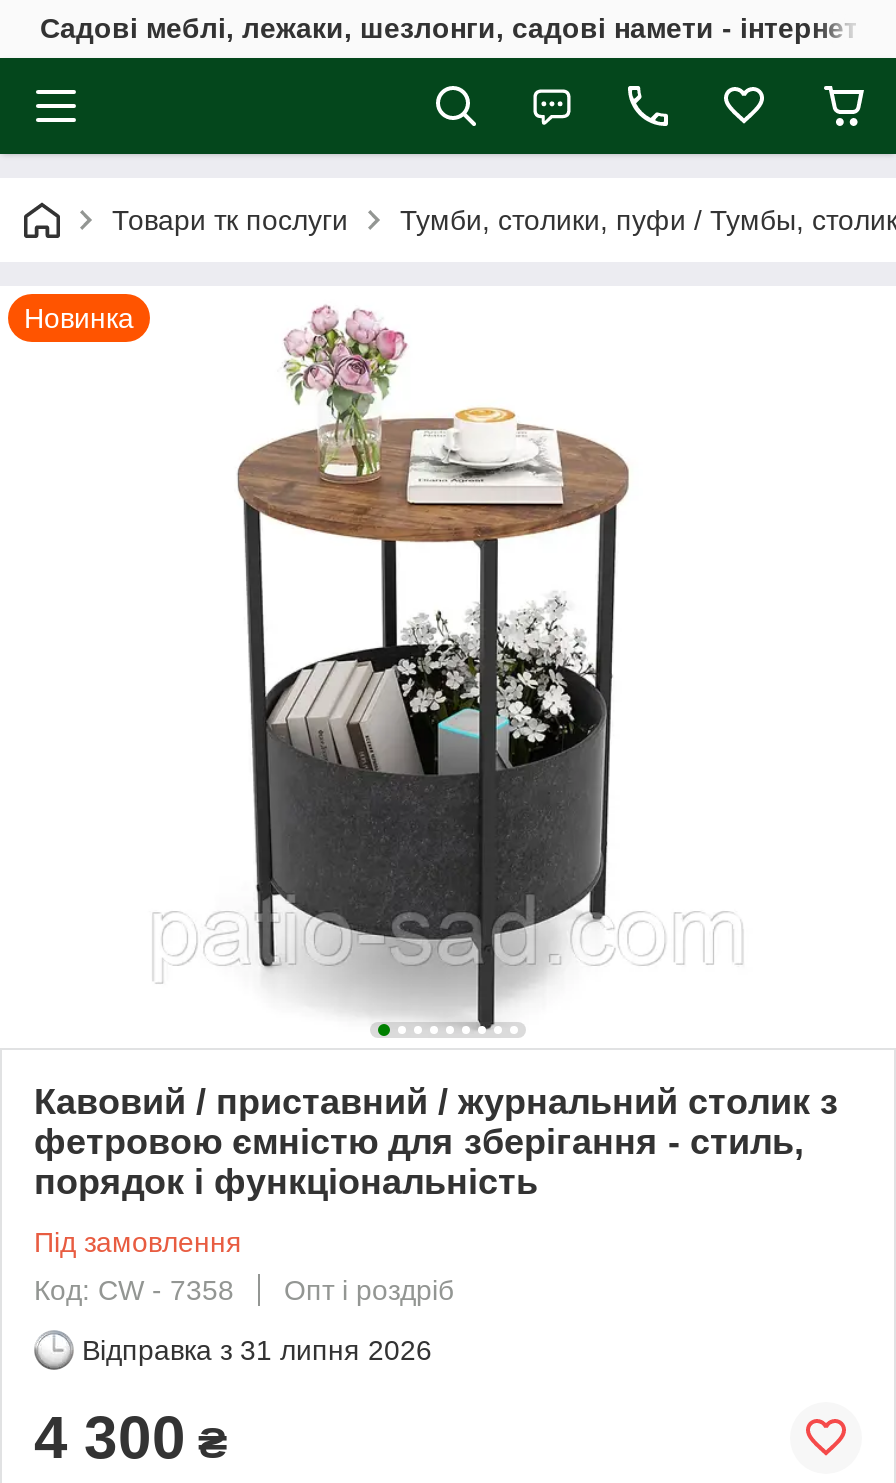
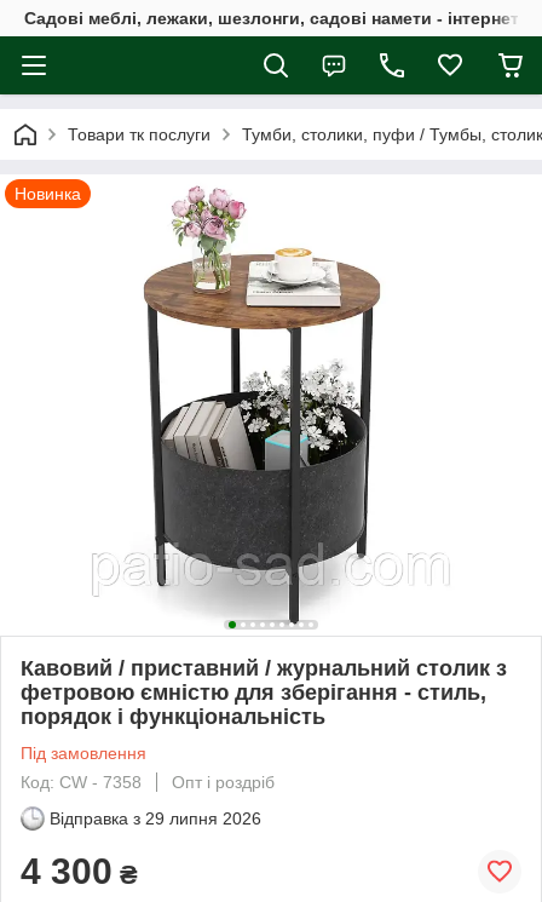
[82,1334,432,1366] Відправка з 31 липня 2026 -> [50,809,261,828] Відправка з 29 липня 2026

